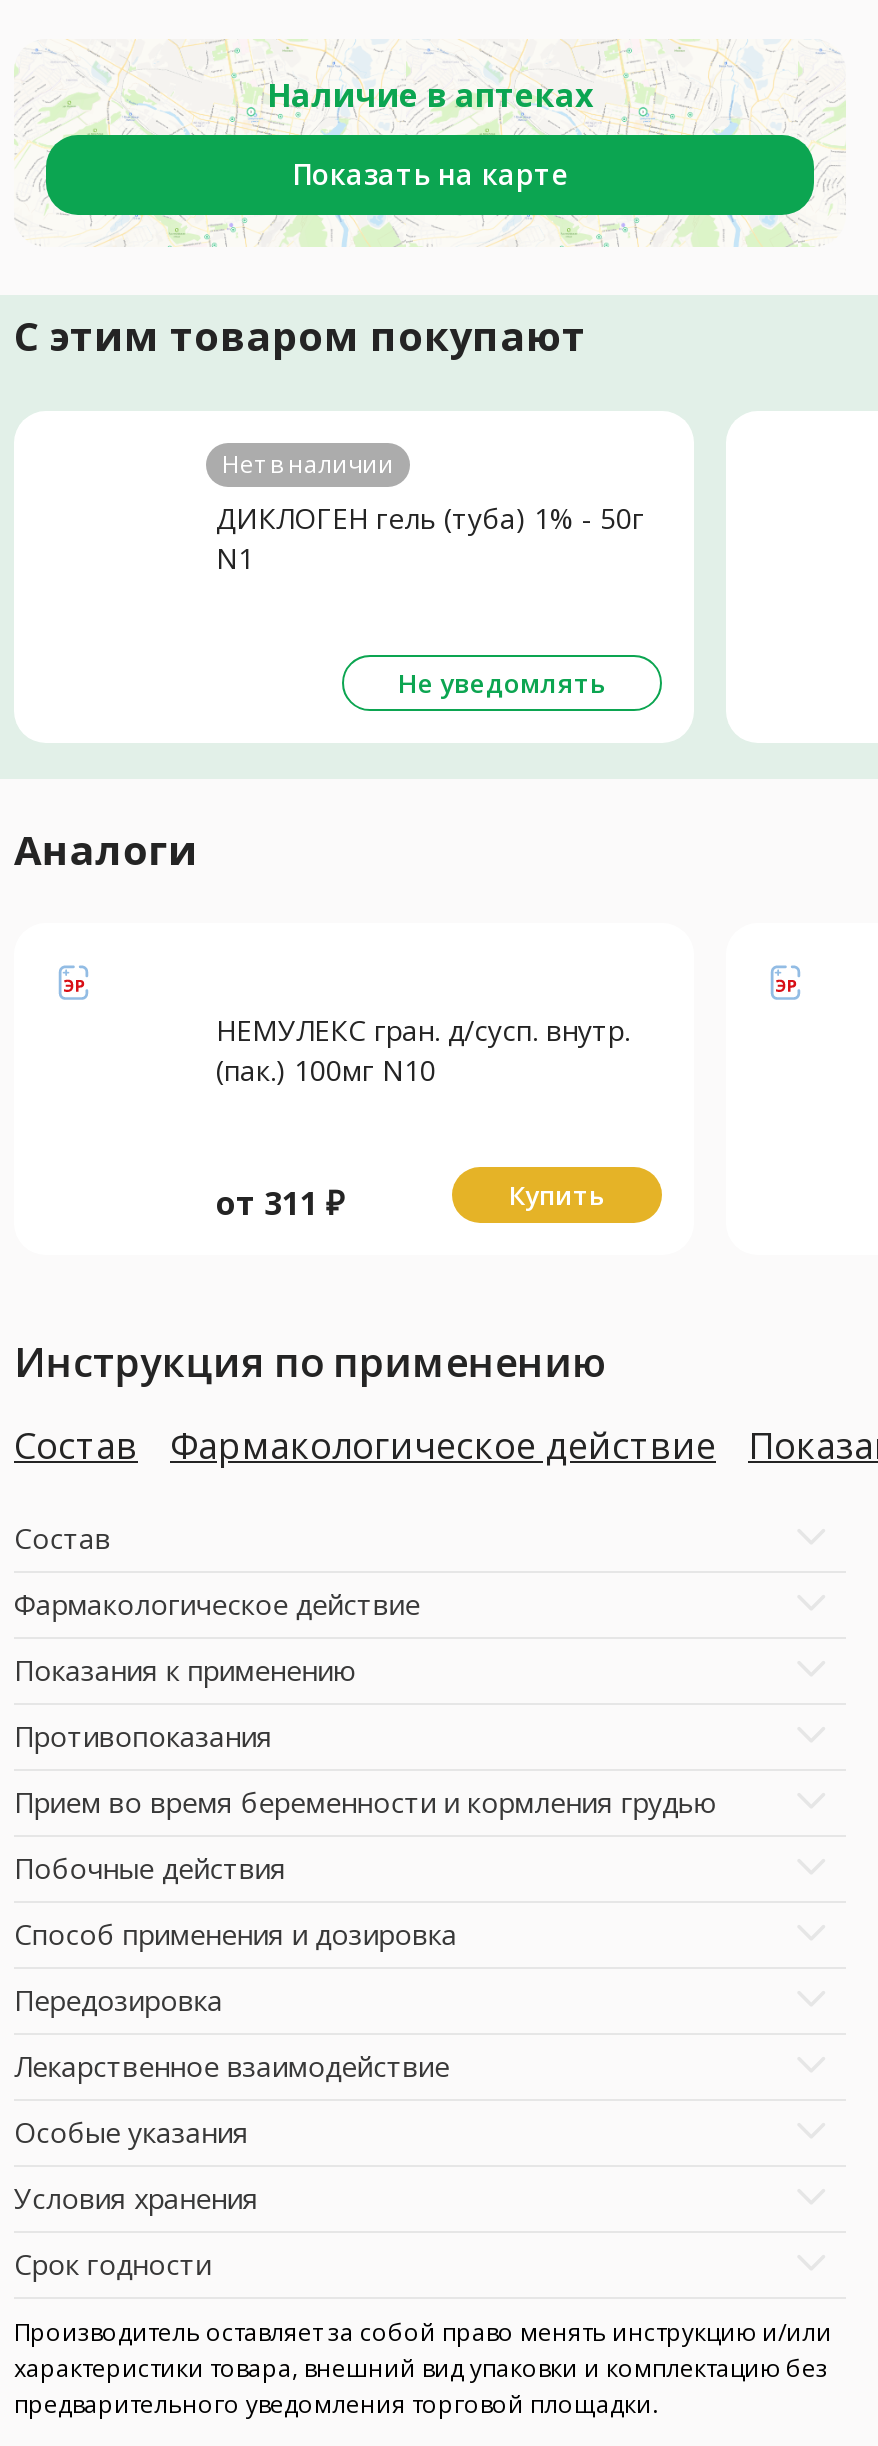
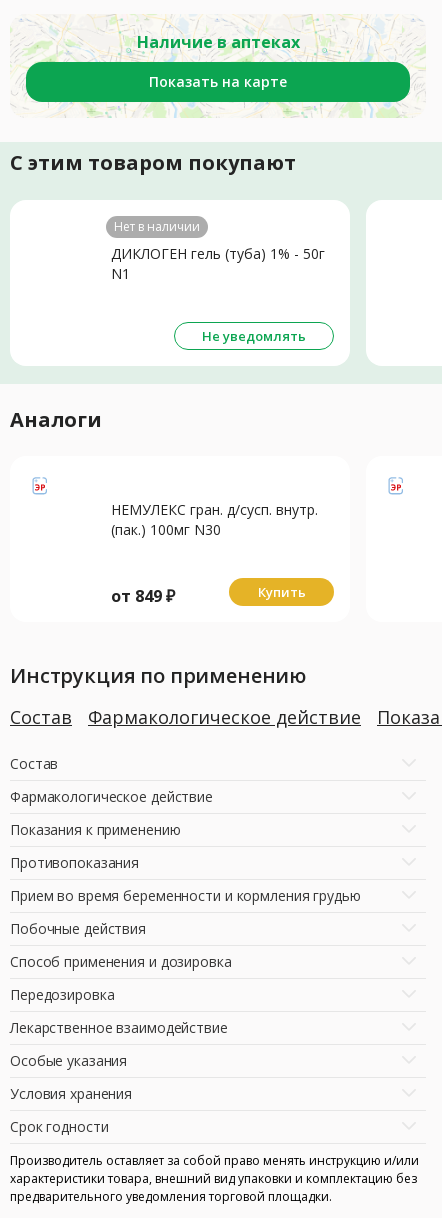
[216,1050,436,1088] (пак.) 100мг N10 -> [111,520,221,539] (пак.) 100мг N30
[216,1180,344,1224] от 311 ₽ -> [111,585,175,607] от 849 ₽

